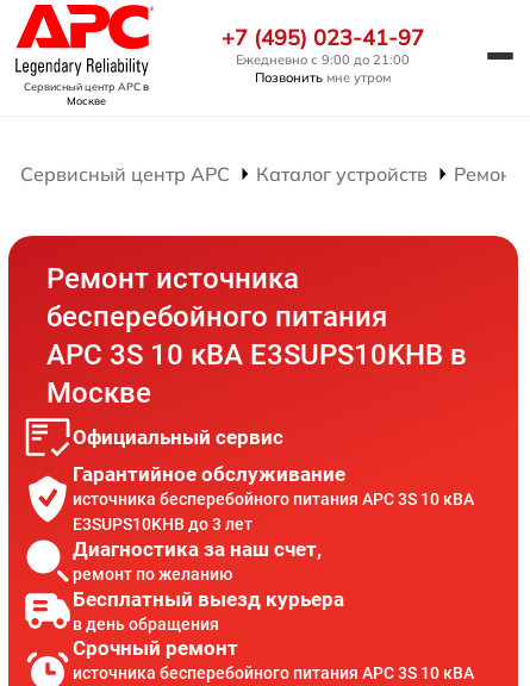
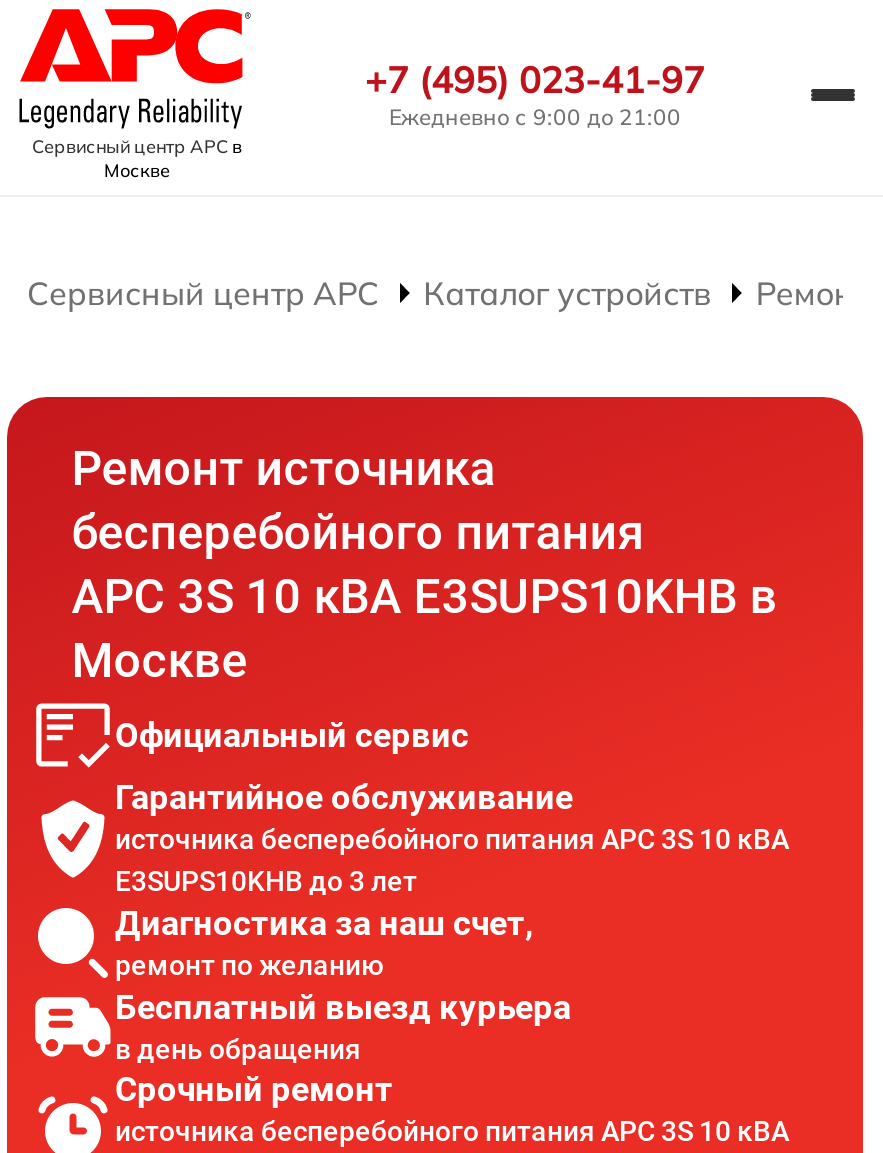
[255,69,391,86] Позвонить мне утром -> none

